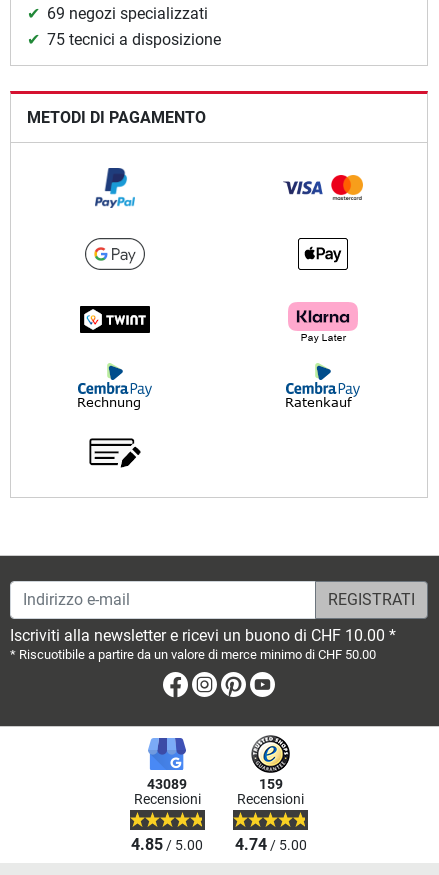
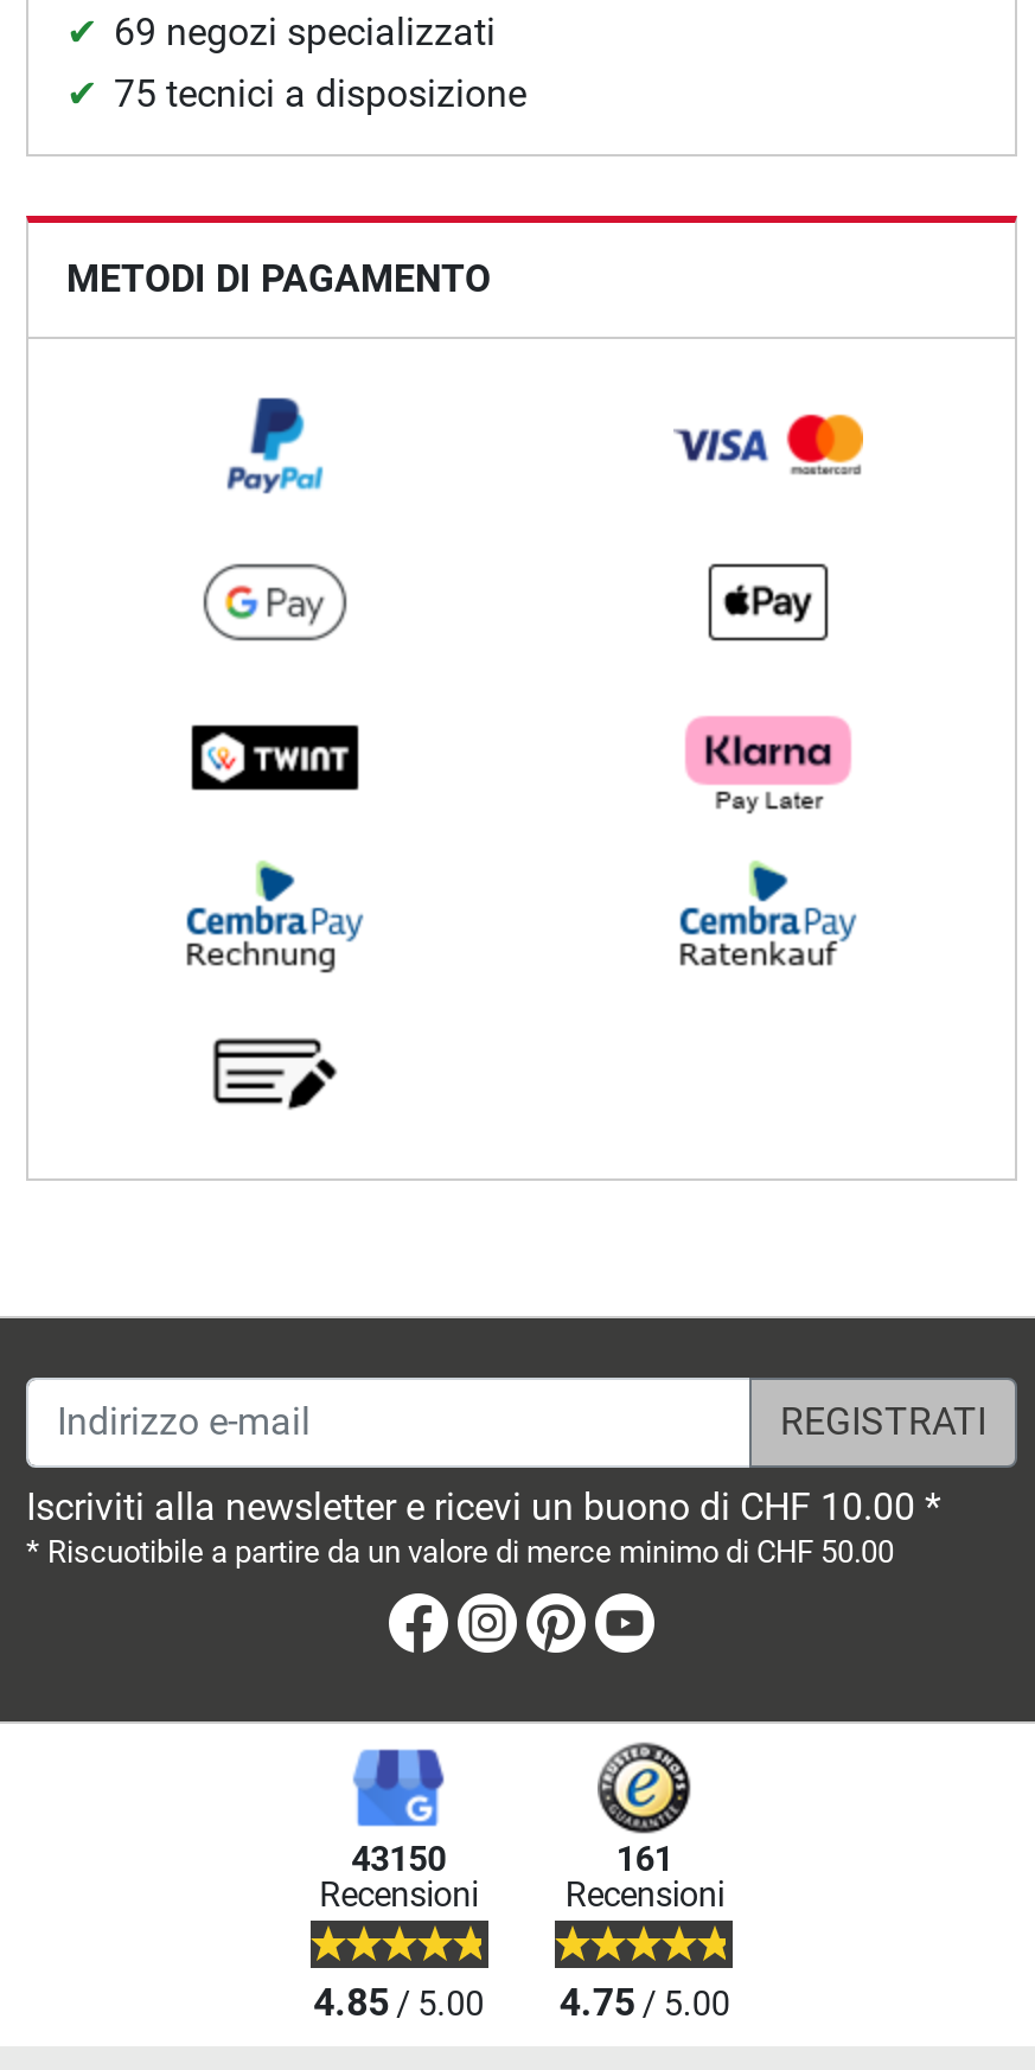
[147,776,187,793] 43089 -> [351,1839,446,1879] 43150
[259,776,283,793] 159 -> [616,1839,673,1879] 161
[131,835,307,854] 4.85 / 5.00 4.74 / 5.00 -> [313,1980,730,2025] 4.85 / 5.00 4.75 / 5.00

